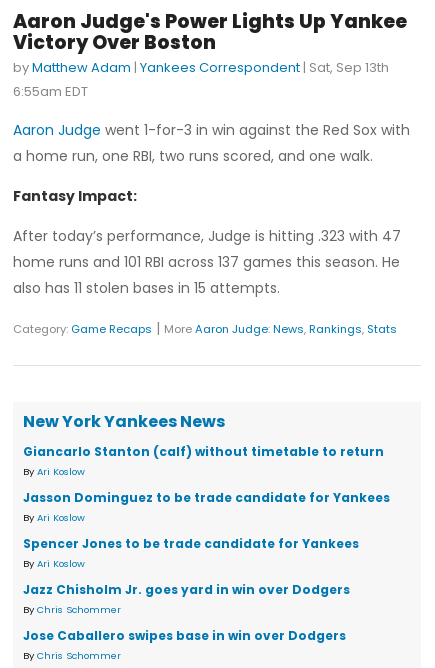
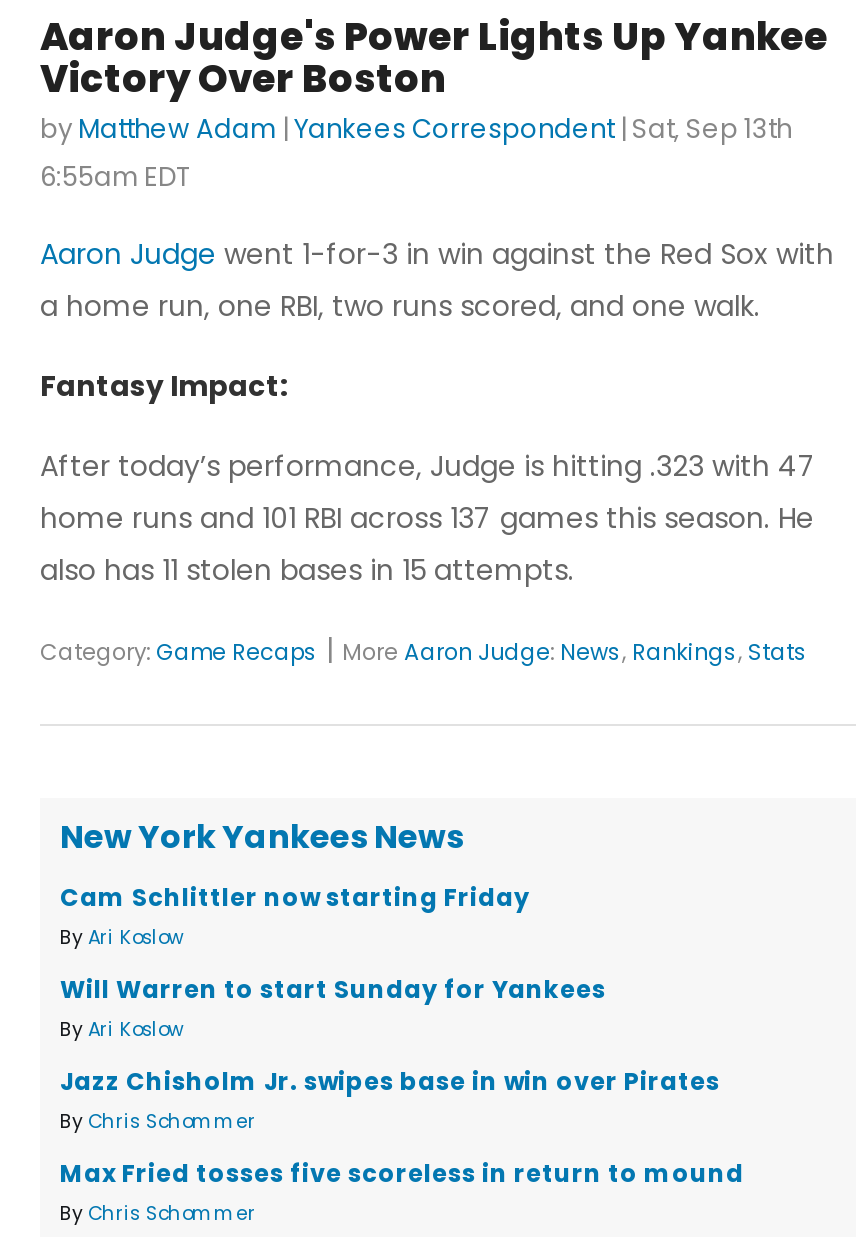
[23,443,384,460] Giancarlo Stanton (calf) without timetable to return -> [60,881,530,915] Cam Schlittler now starting Friday
[23,489,390,506] Jasson Dominguez to be trade candidate for Yankees -> [60,973,606,1007] Will Warren to start Sunday for Yankees
[23,535,359,598] Spencer Jones to be trade candidate for Yankees | By Ari Koslow | Jazz Chisholm Jr. goes yard in win over Dodgers -> [60,1065,720,1099] Jazz Chisholm Jr. swipes base in win over Pirates
[23,627,346,644] Jose Caballero swipes base in win over Dodgers -> [60,1157,744,1191] Max Fried tosses five scoreless in return to mound

